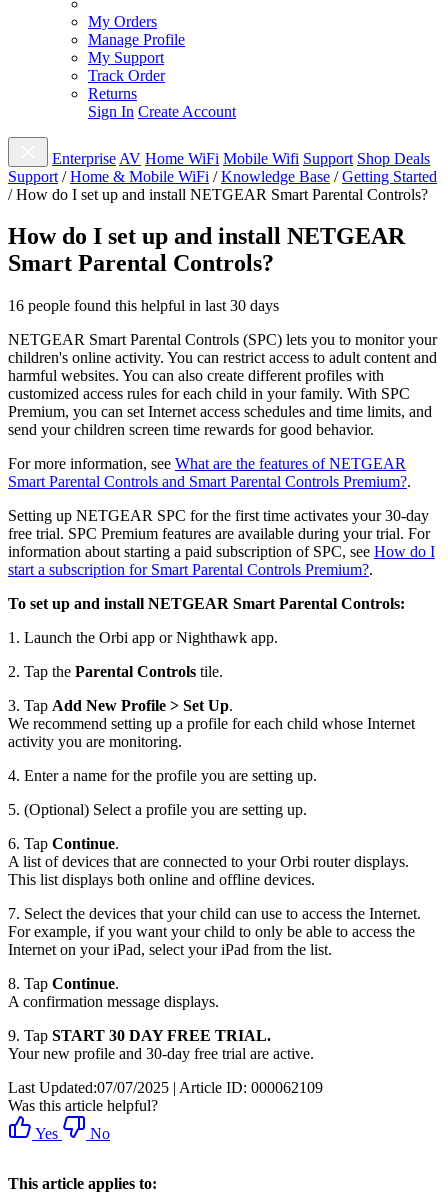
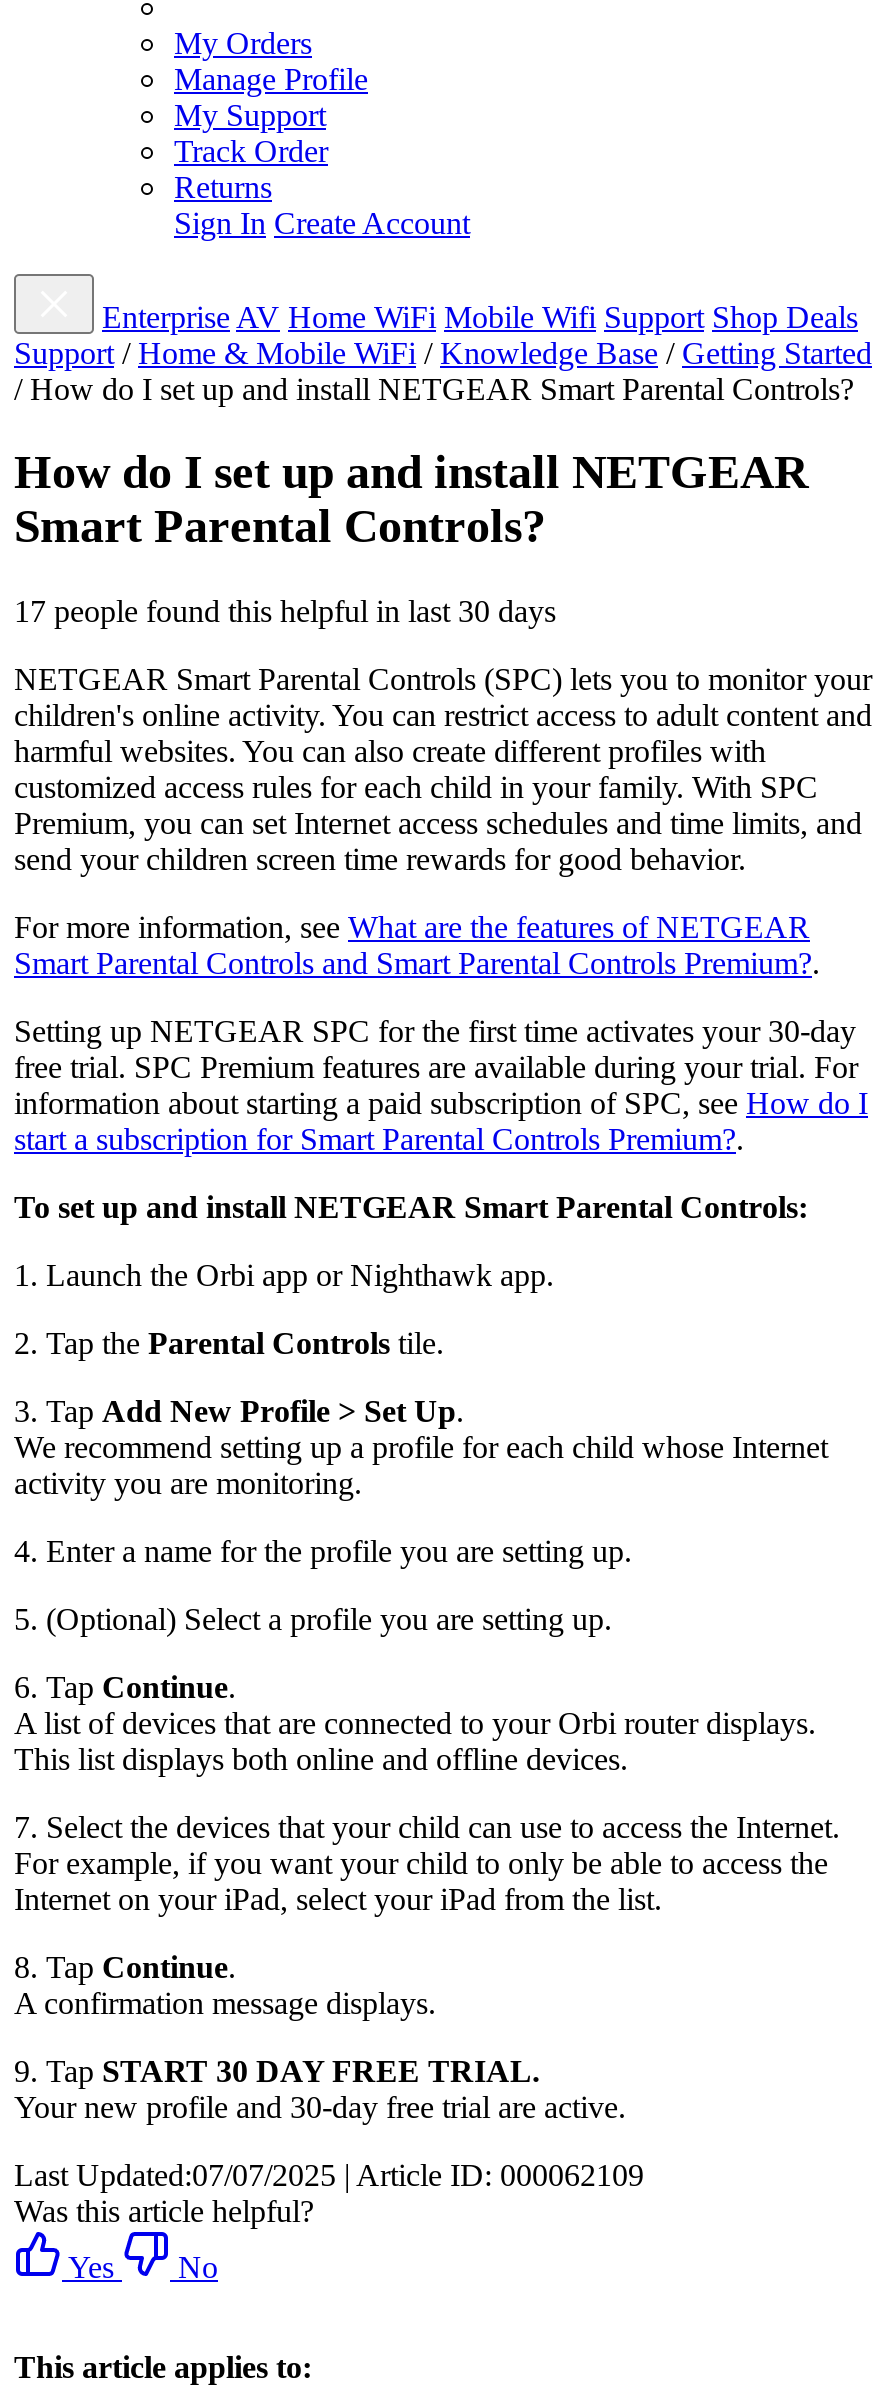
[8,297,279,314] 16 people found this helpful in last 30 days -> [14,595,556,629] 17 people found this helpful in last 30 days

